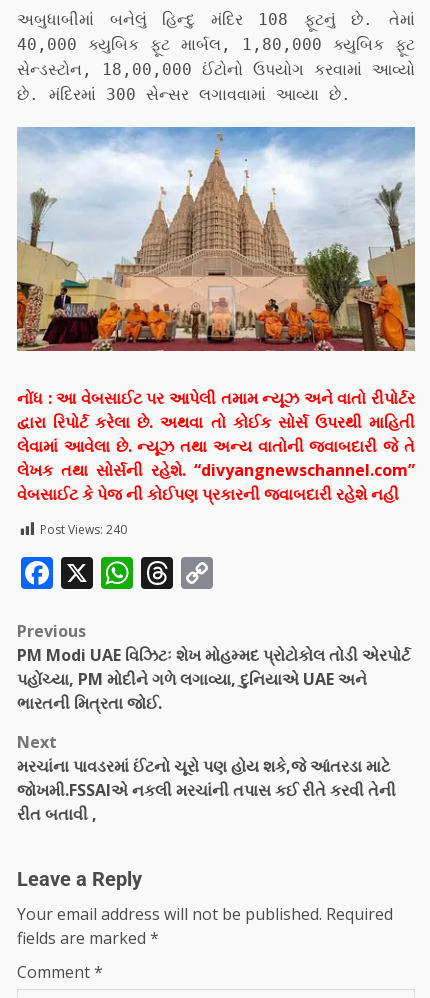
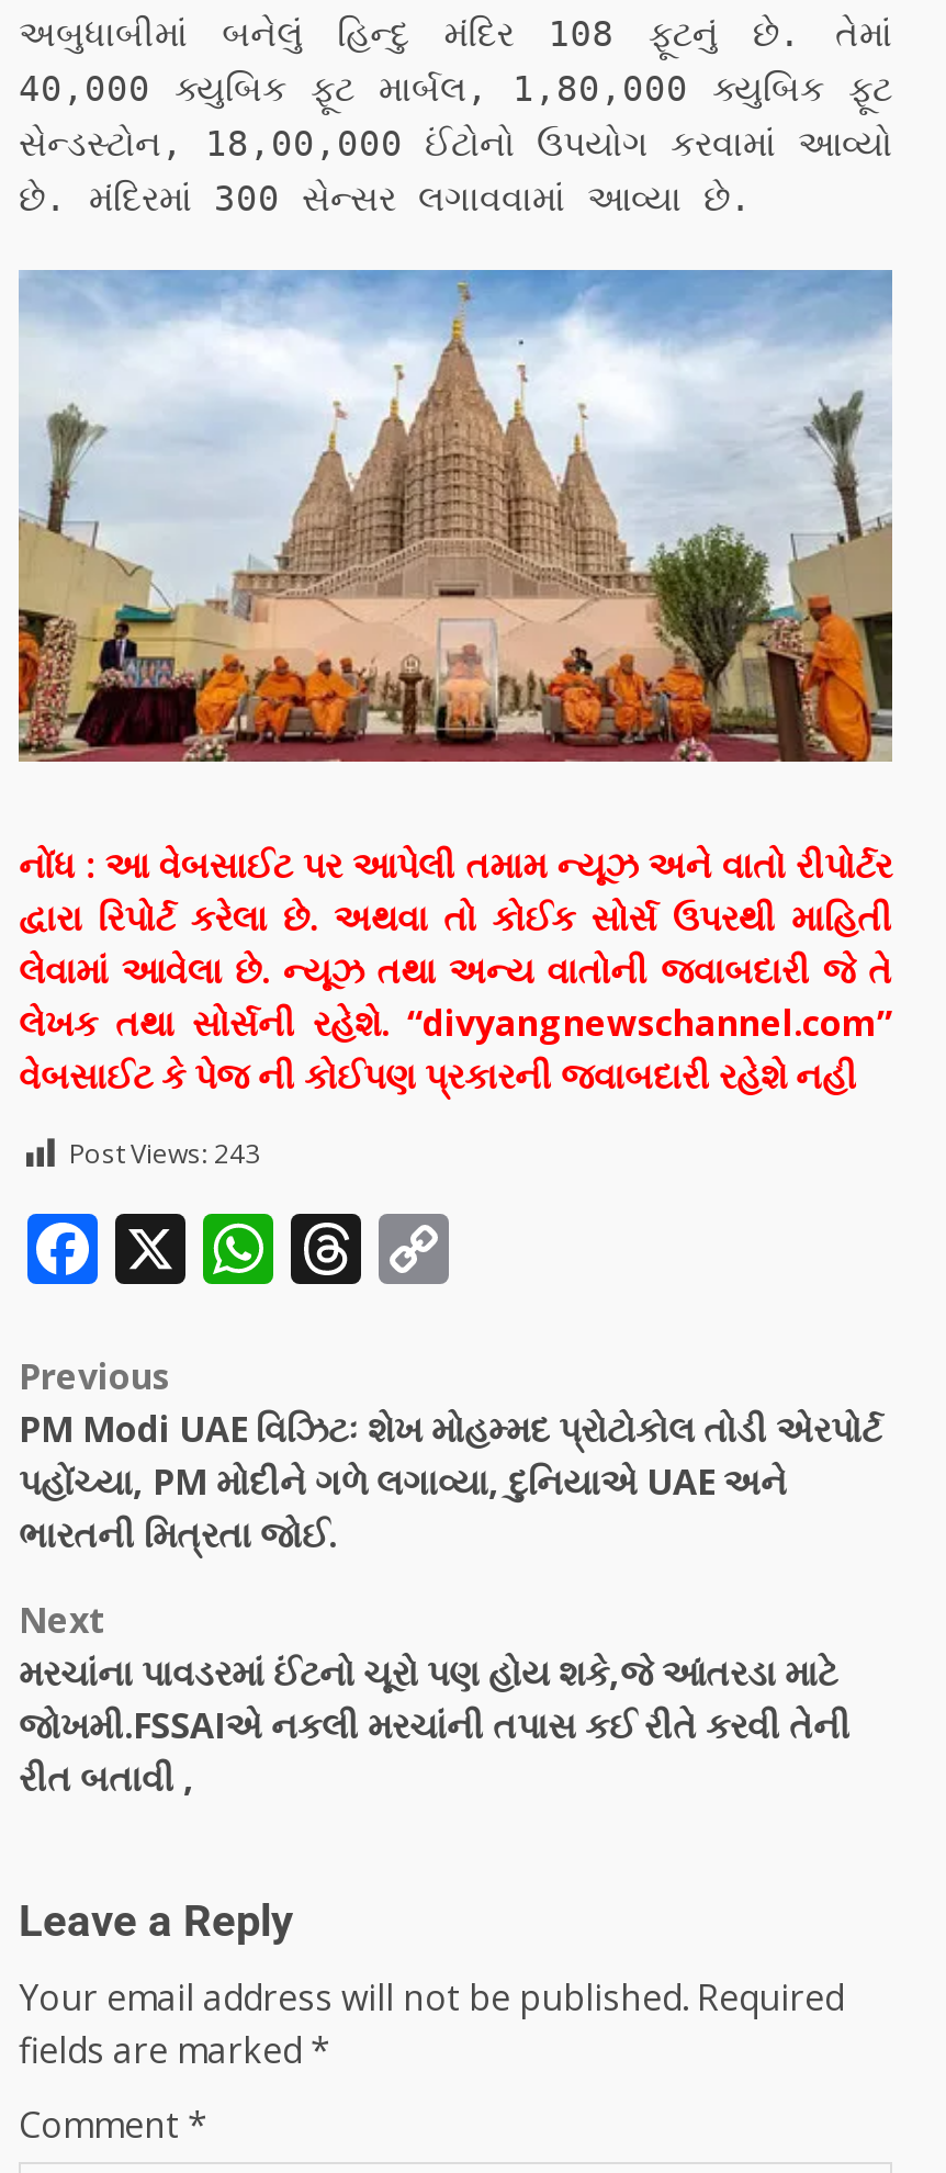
[40,521,127,538] Post Views: 240 -> [69,1134,260,1172] Post Views: 243

